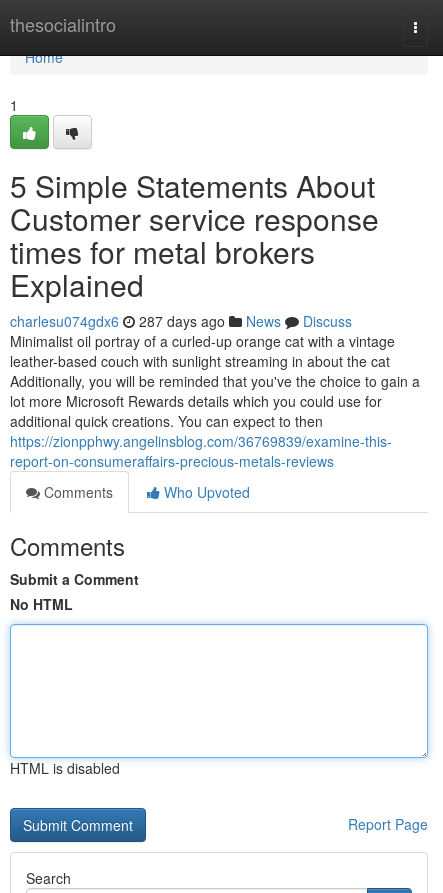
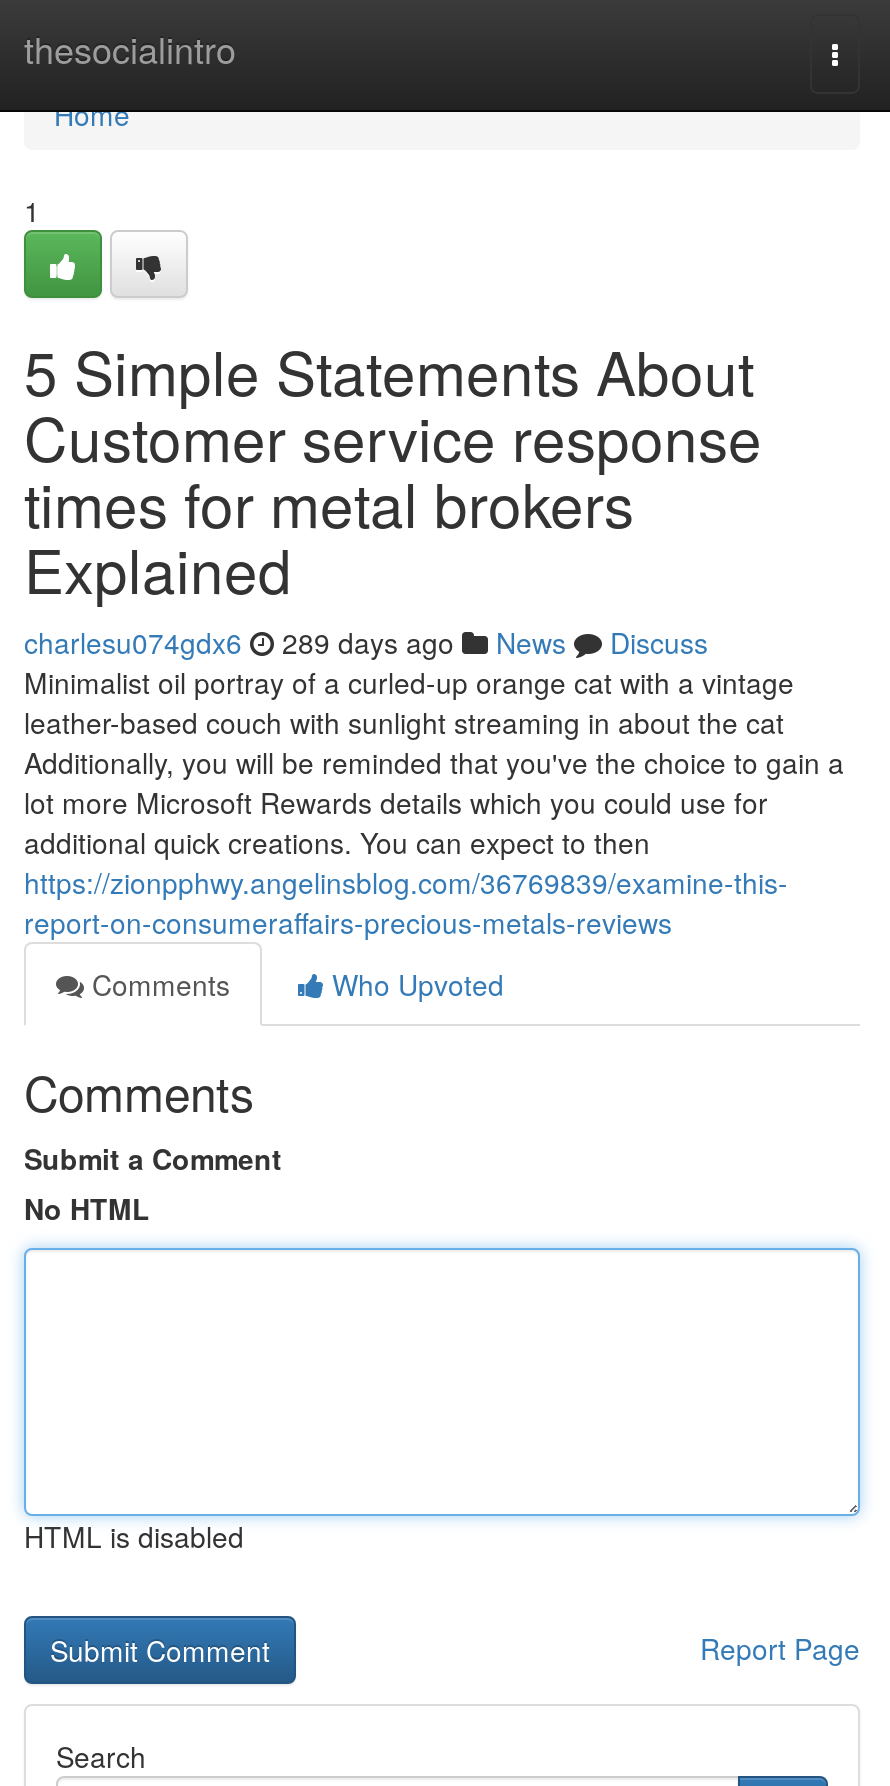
[10,311,352,331] charlesu074gdx6 287 days ago News Discuss -> [24,622,708,662] charlesu074gdx6 289 days ago News Discuss

